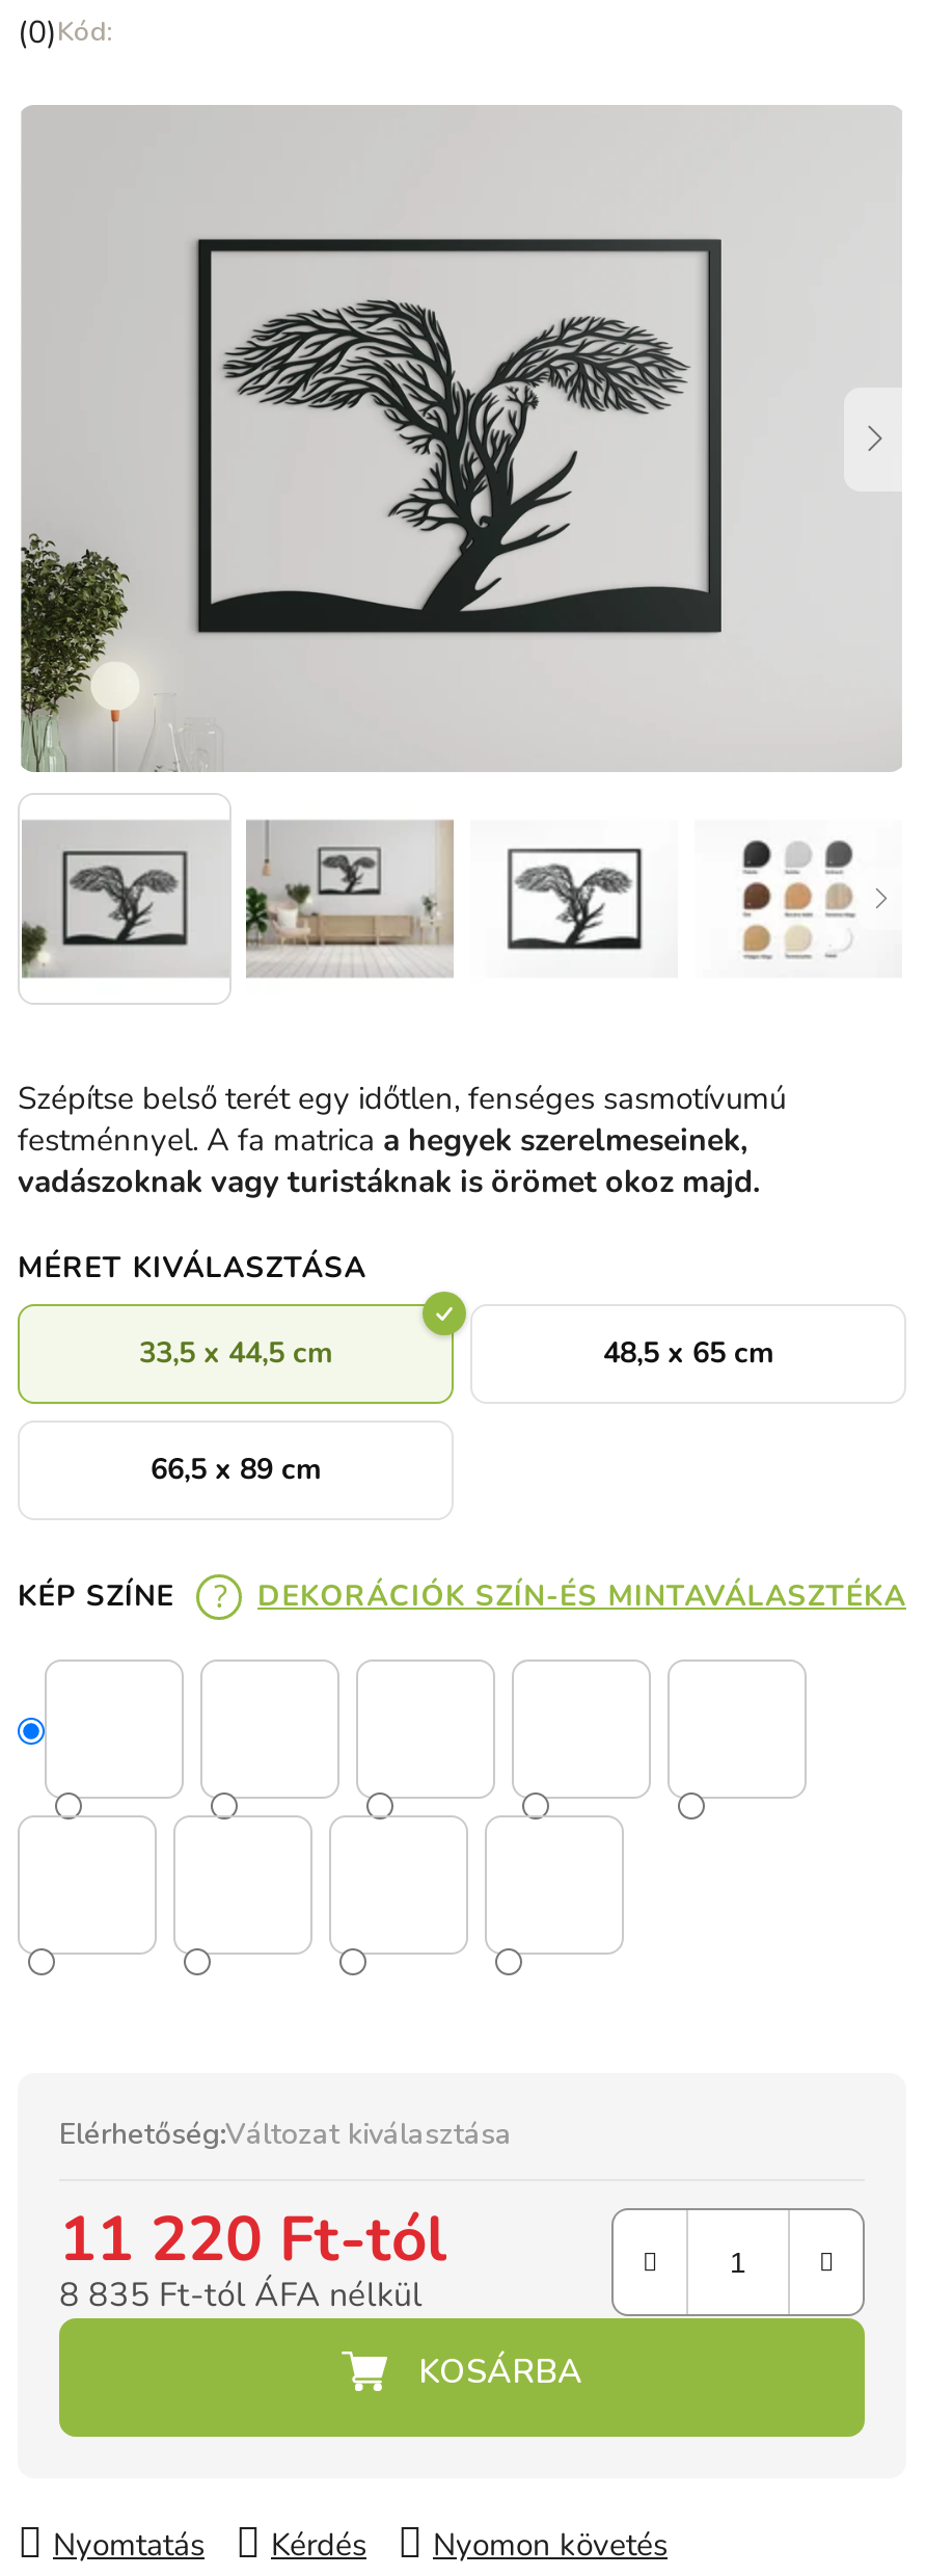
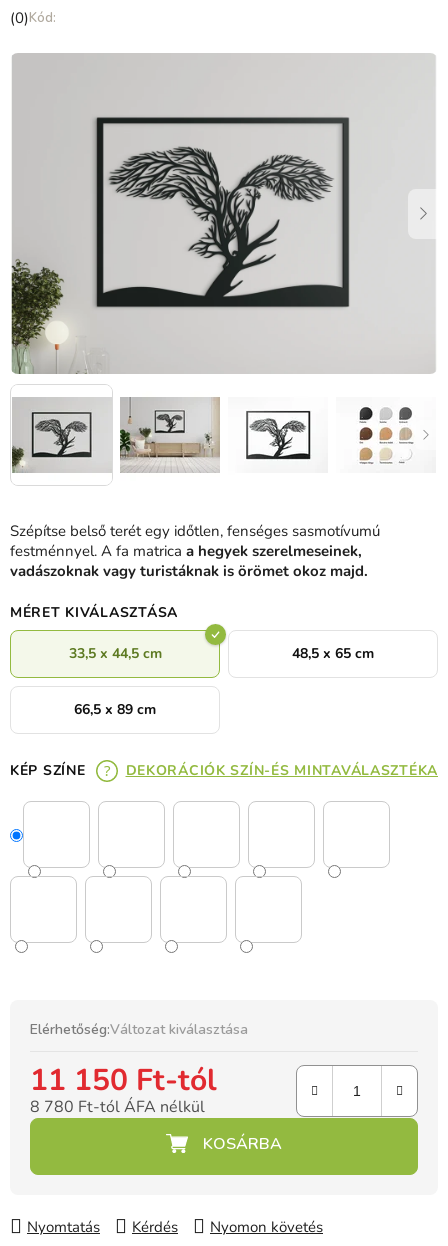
[59,2198,447,2283] 11 220 Ft-tól -> [30,1060,217,1101] 11 150 Ft-tól
[59,2273,423,2319] 8 835 Ft-tól ÁFA nélkül -> [30,1096,205,1118] 8 780 Ft-tól ÁFA nélkül

